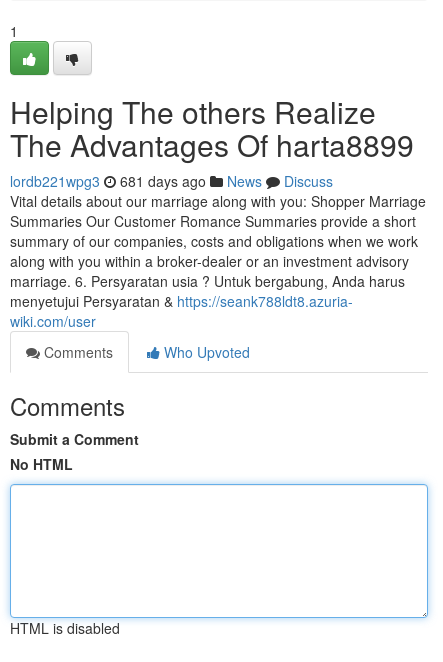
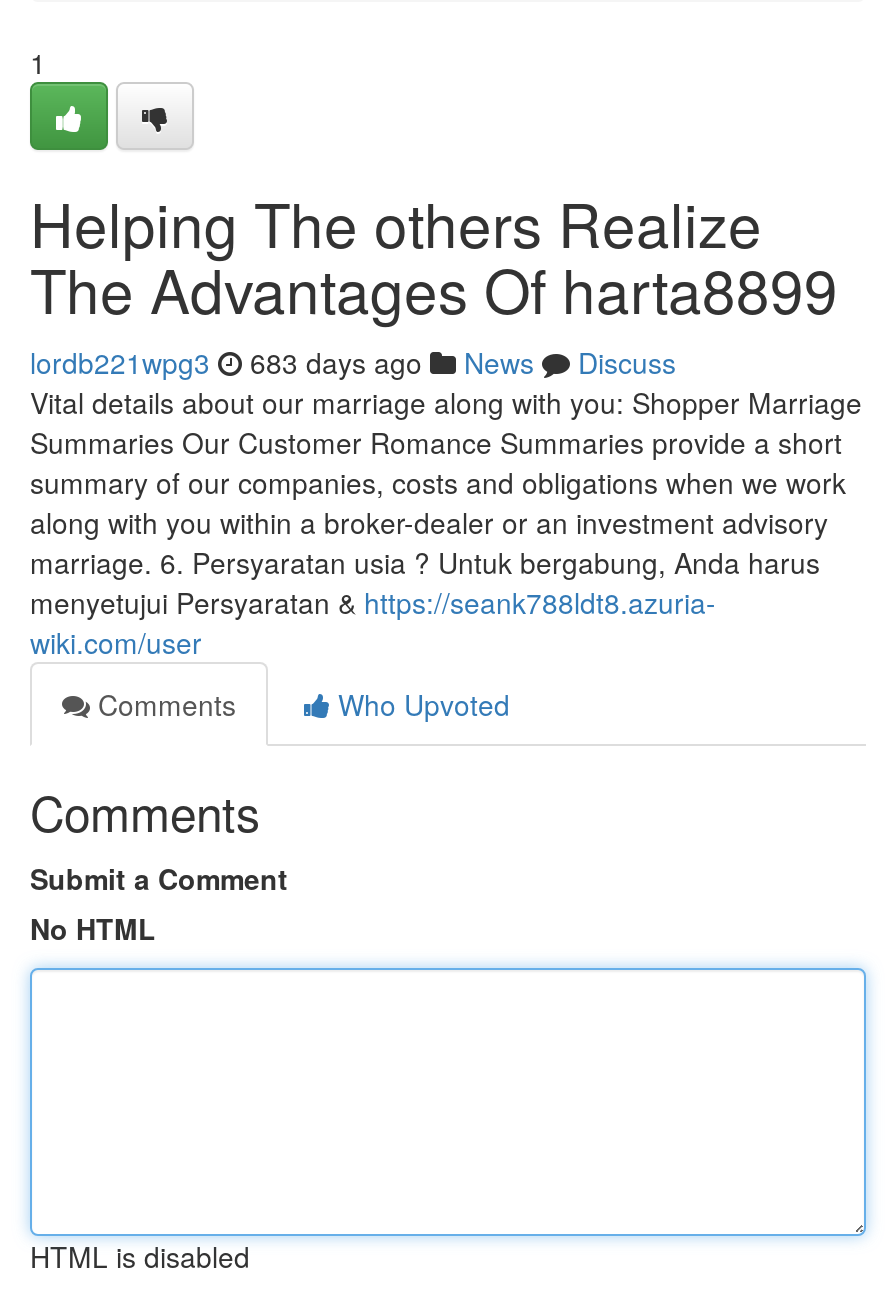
[10,171,333,191] lordb221wpg3 681 days ago News Discuss -> [30,342,676,382] lordb221wpg3 683 days ago News Discuss

